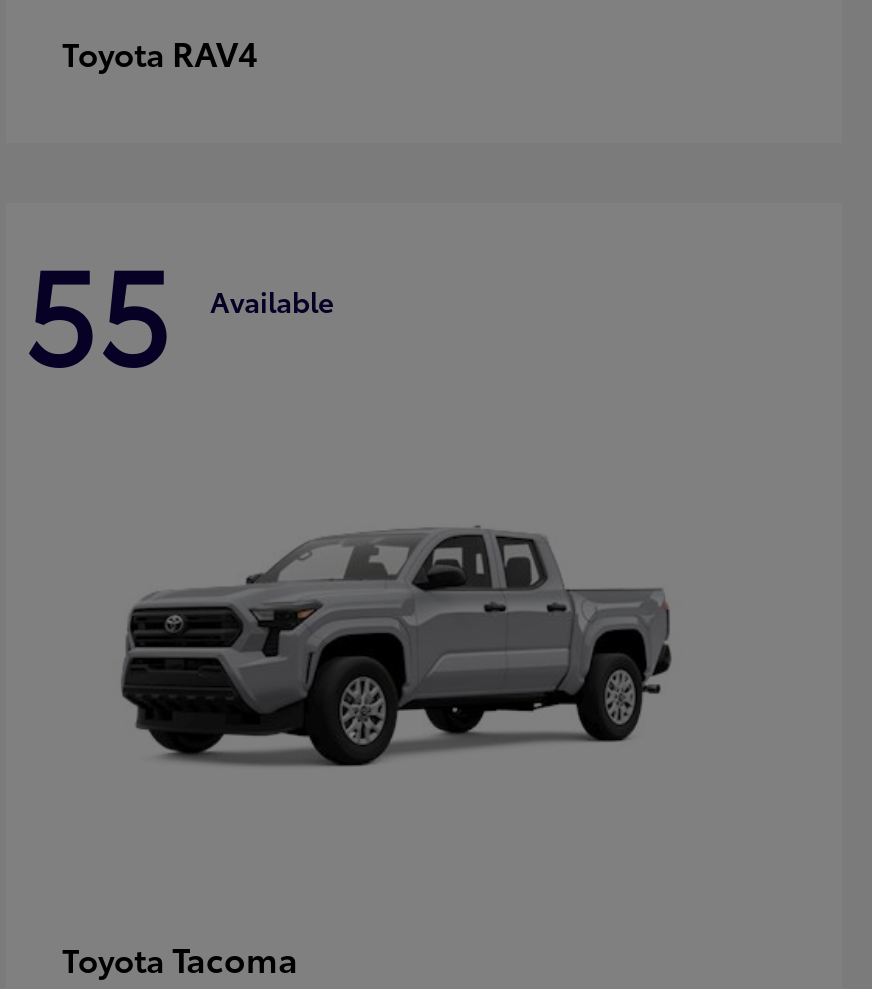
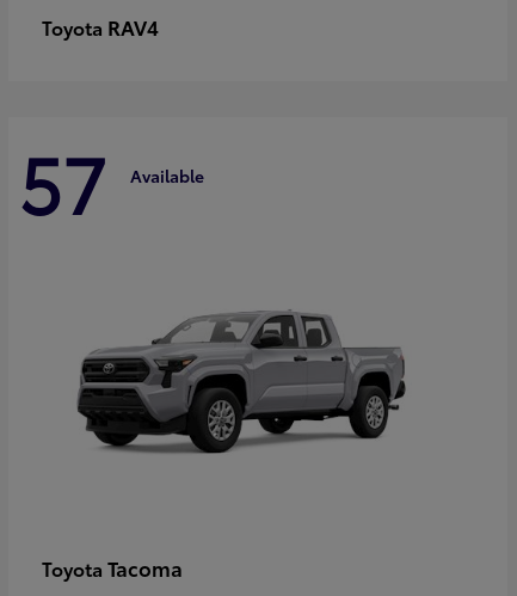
[22,217,334,401] 55 Available -> [18,125,204,235] 57 Available

